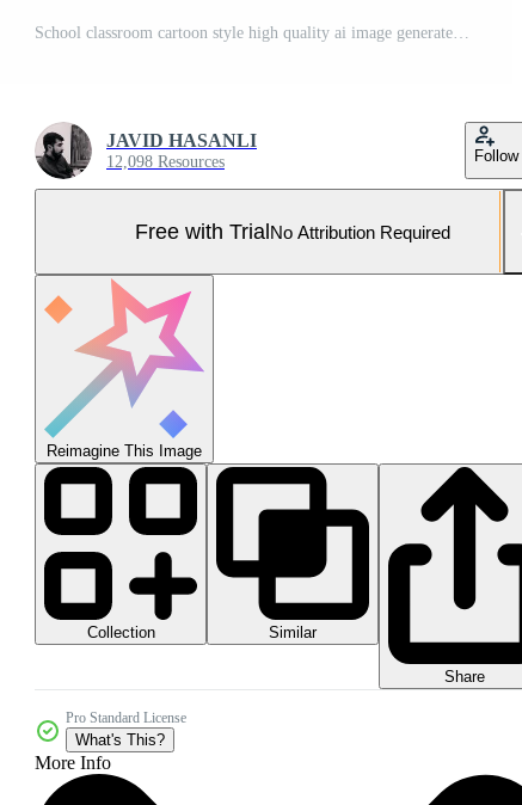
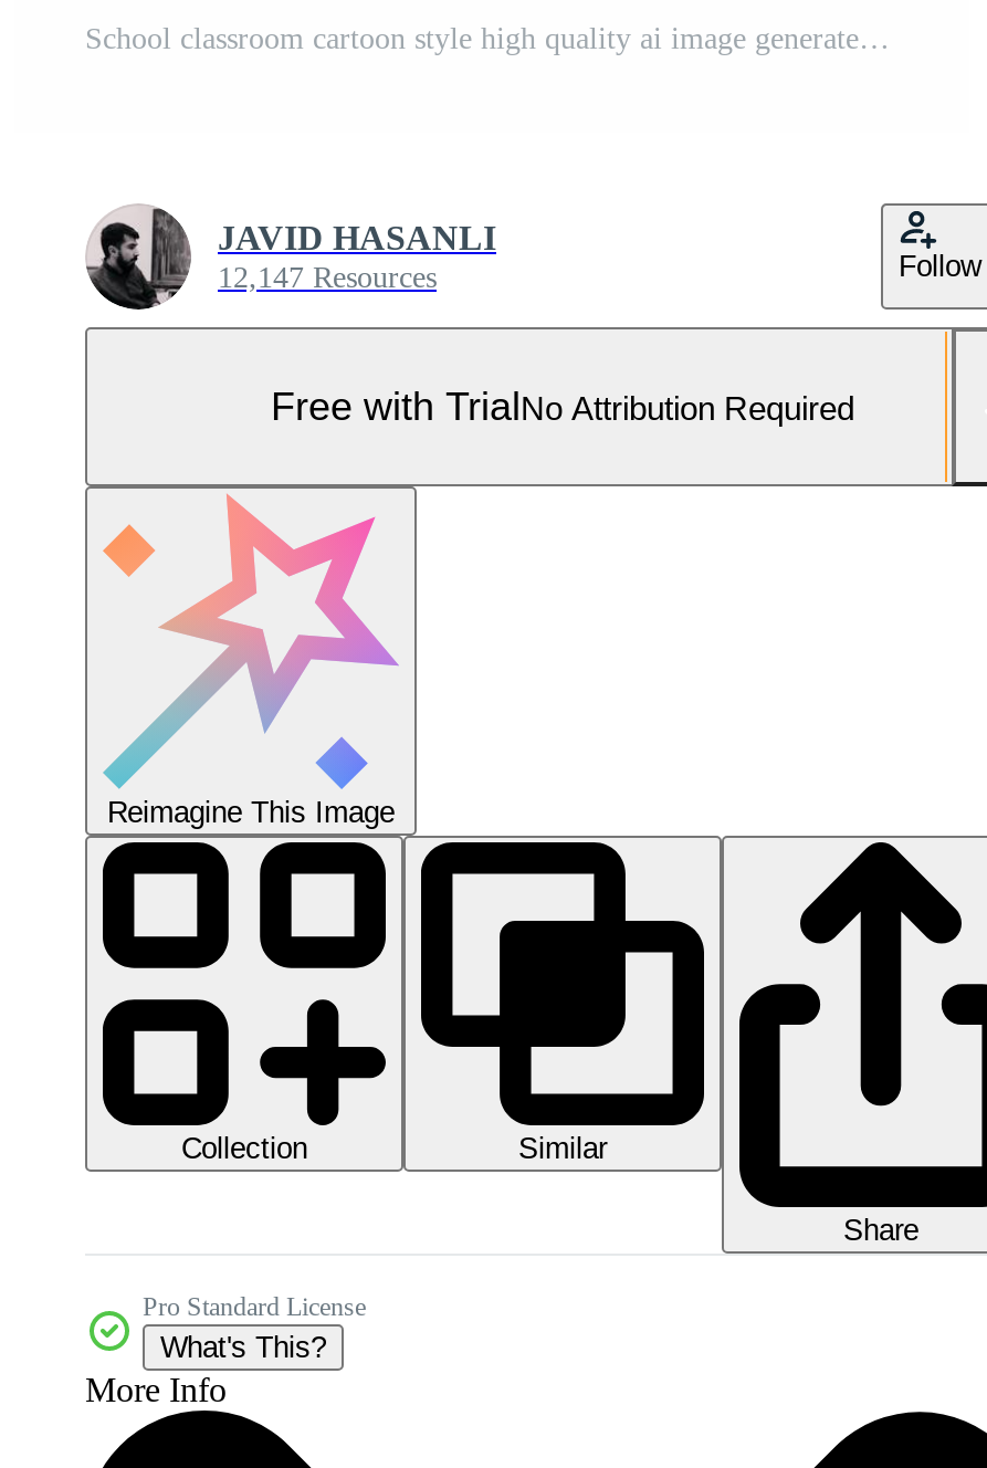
[106,153,225,171] 12,098 Resources -> [218,261,437,294] 12,147 Resources

